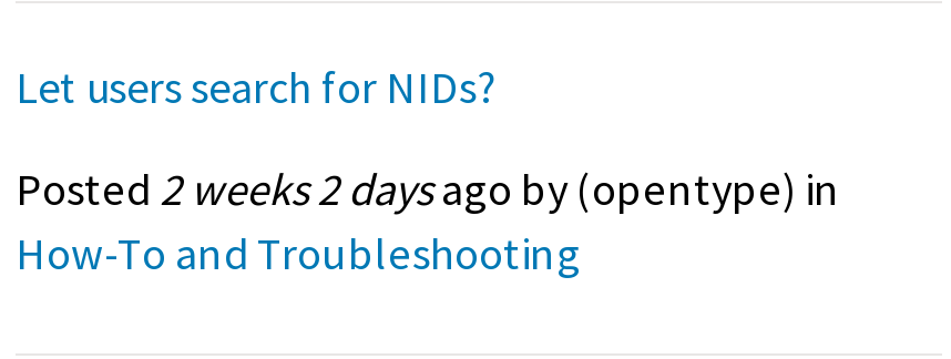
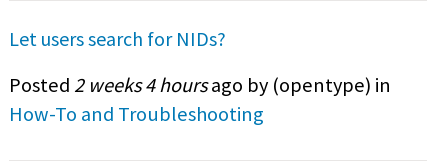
[16,160,840,218] Posted 2 weeks 2 daysago by (opentype) in -> [9,72,391,98] Posted 2 weeks 4 hoursago by (opentype) in

